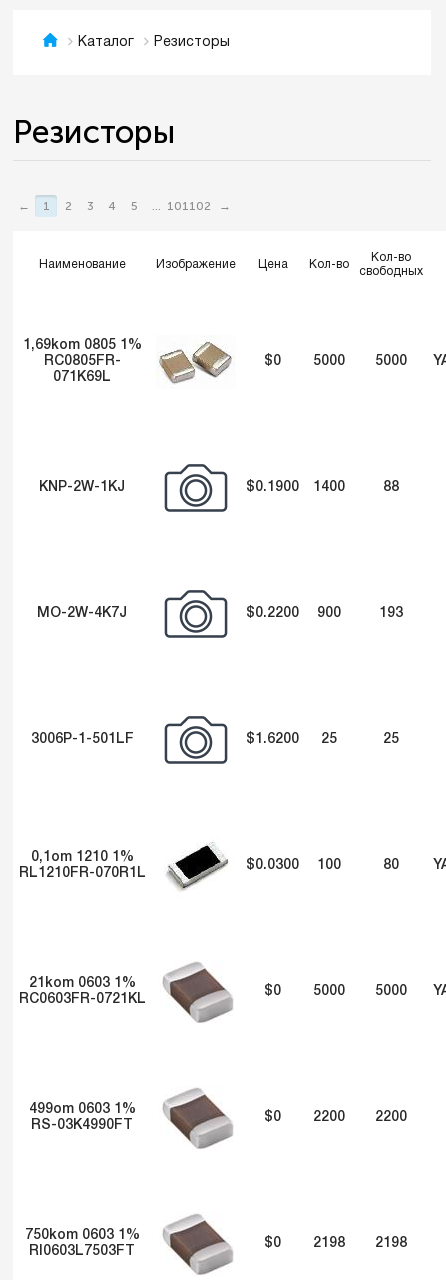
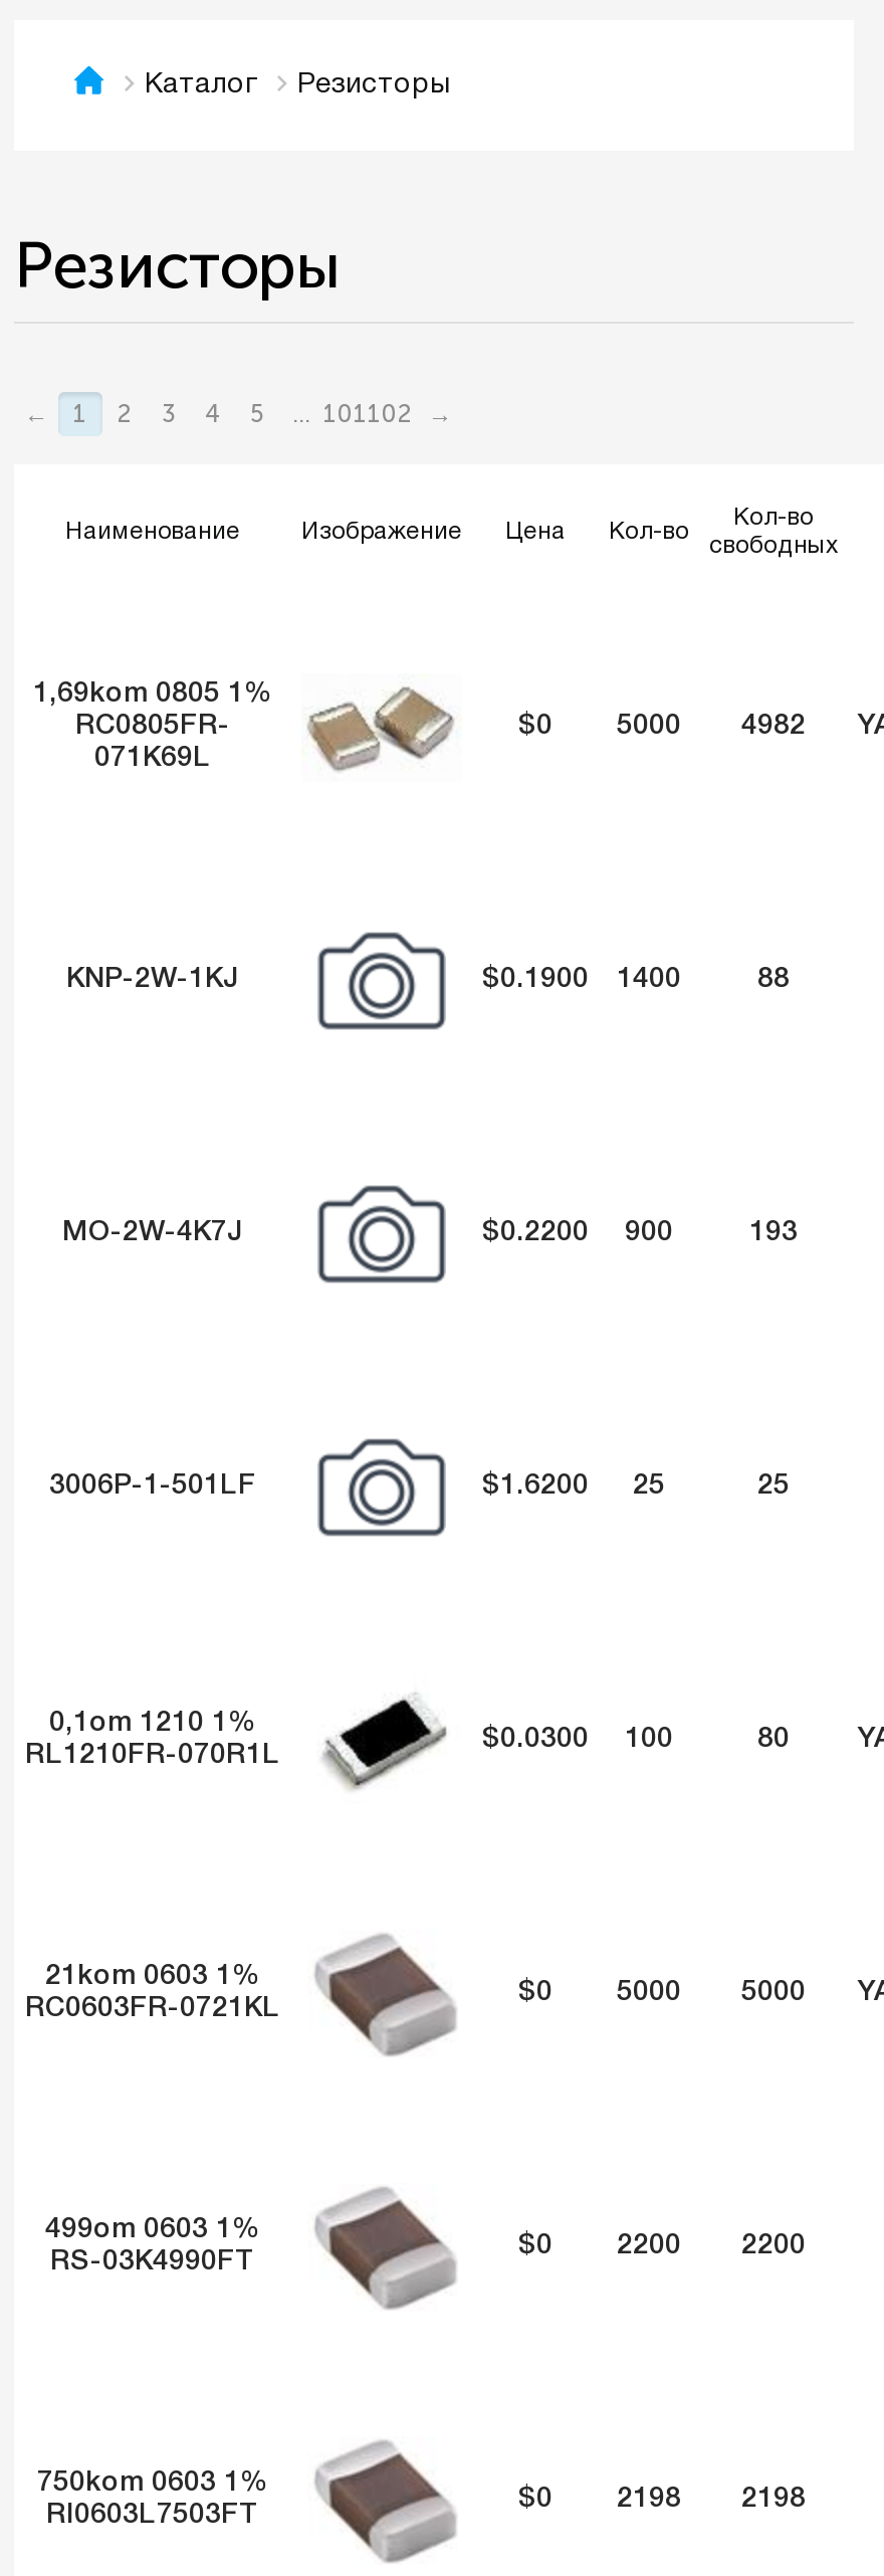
[375,355,407,368] 5000 -> [741,714,806,740] 4982

